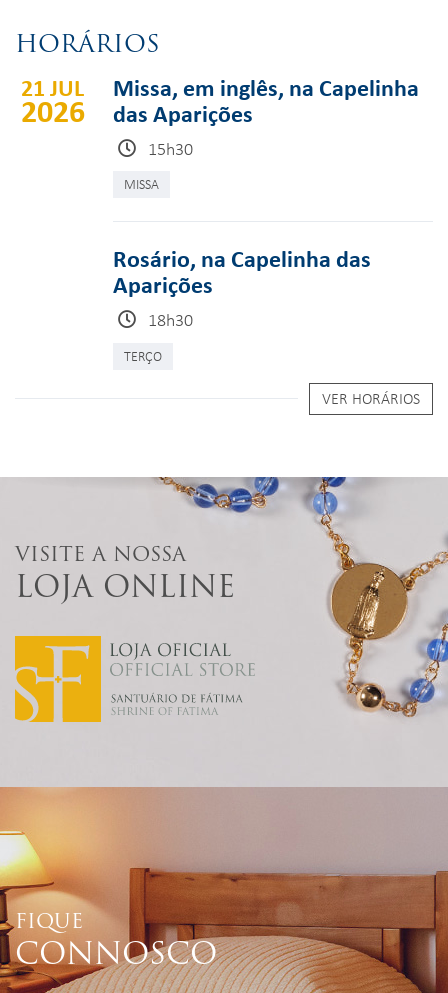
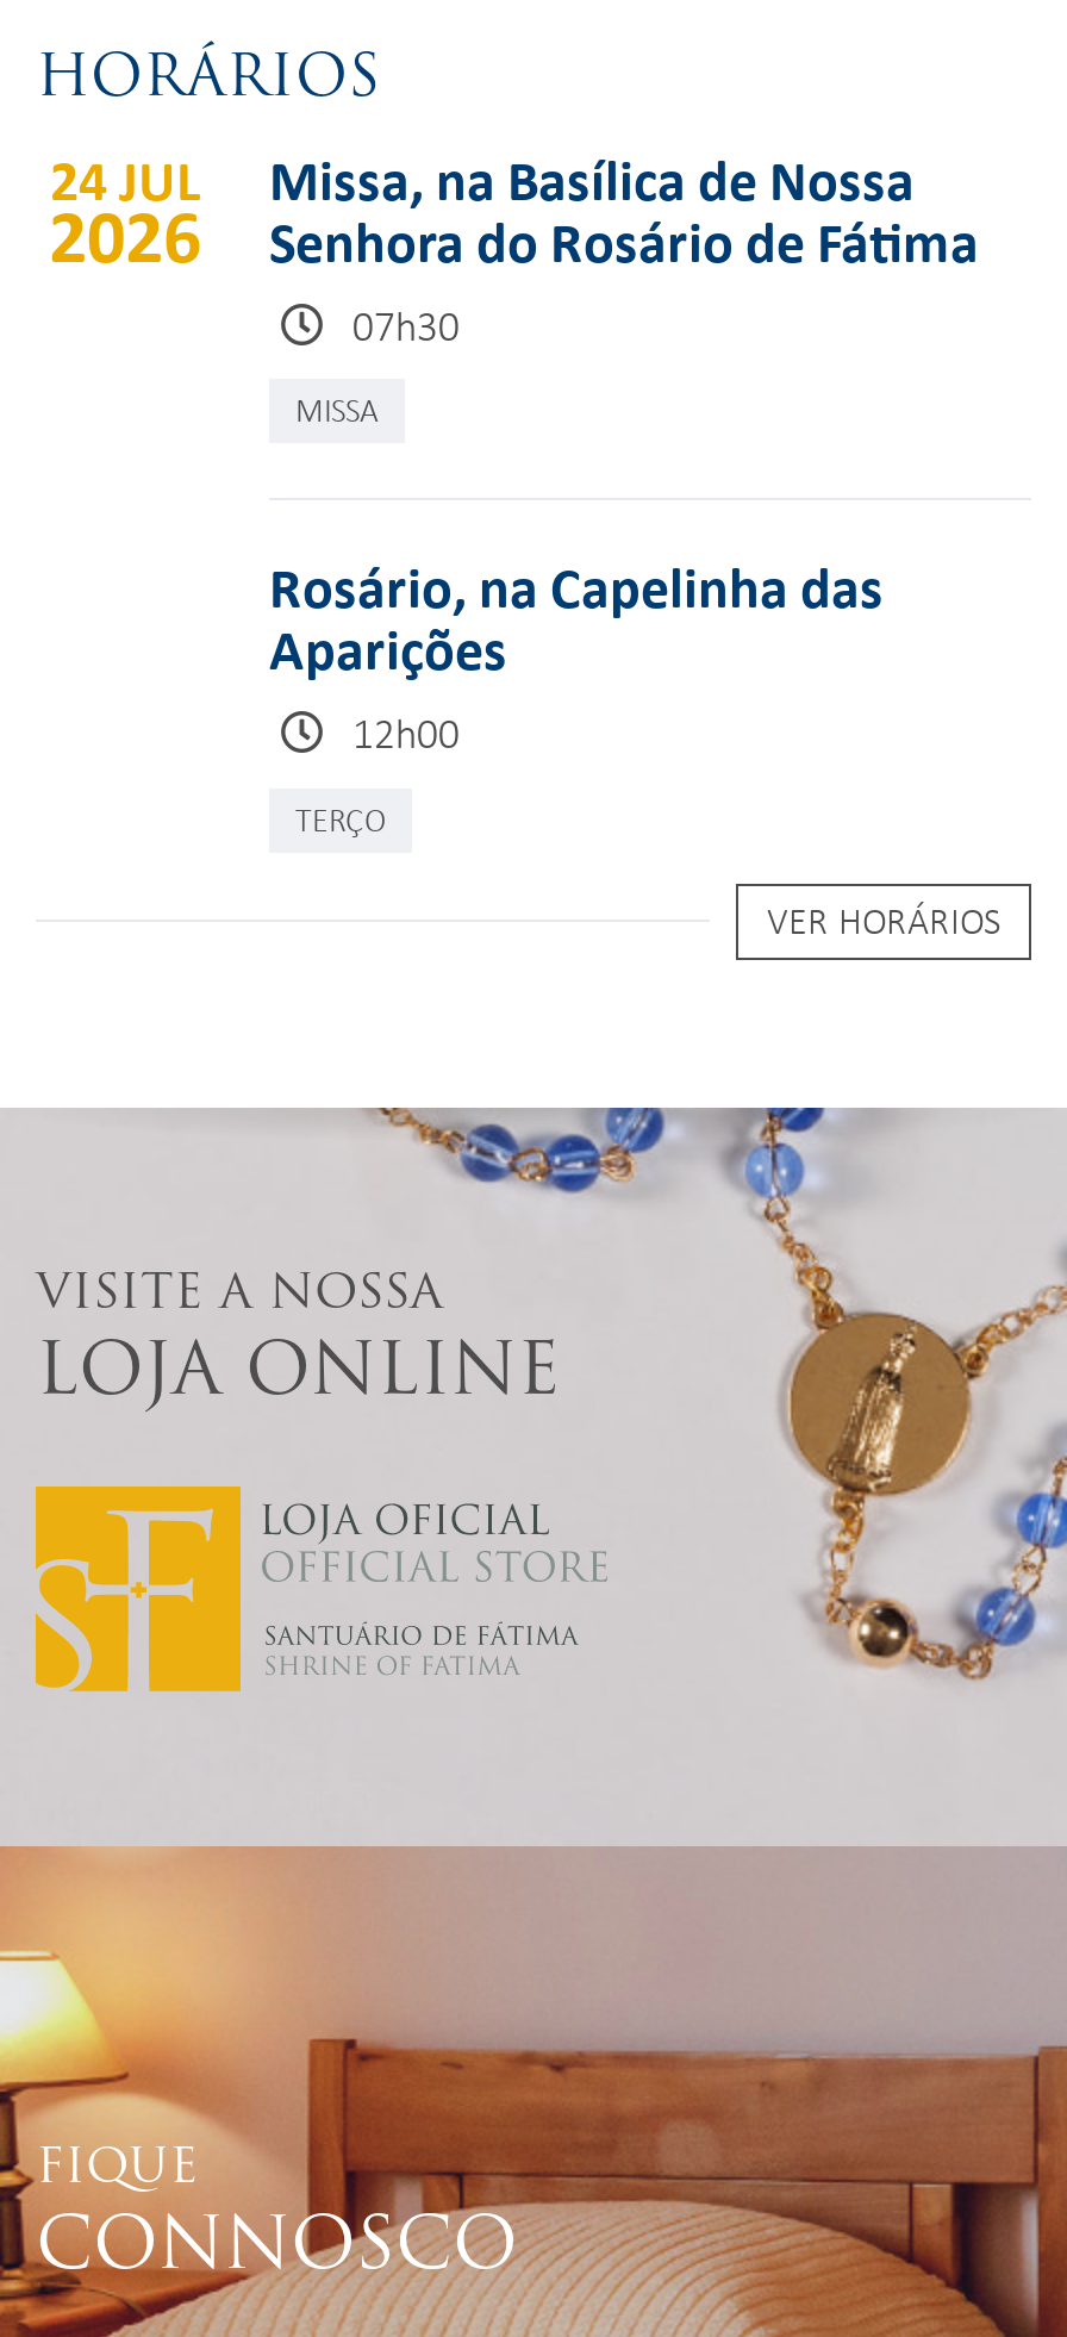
[21,71,84,103] 21 JUL -> [50,141,200,217] 24 JUL
[113,71,419,160] Missa, em inglês, na Capelinha | das Aparições | 15h30 -> [269,141,979,353] Missa, na Basílica de Nossa | Senhora do Rosário de Fátima | 07h30
[148,307,193,331] 18h30 -> [352,703,459,761] 12h00

